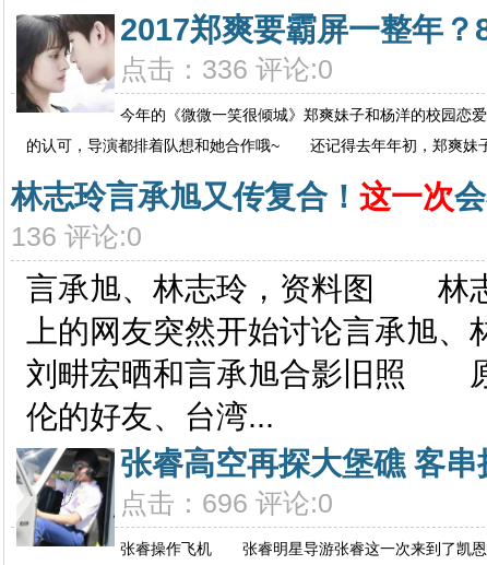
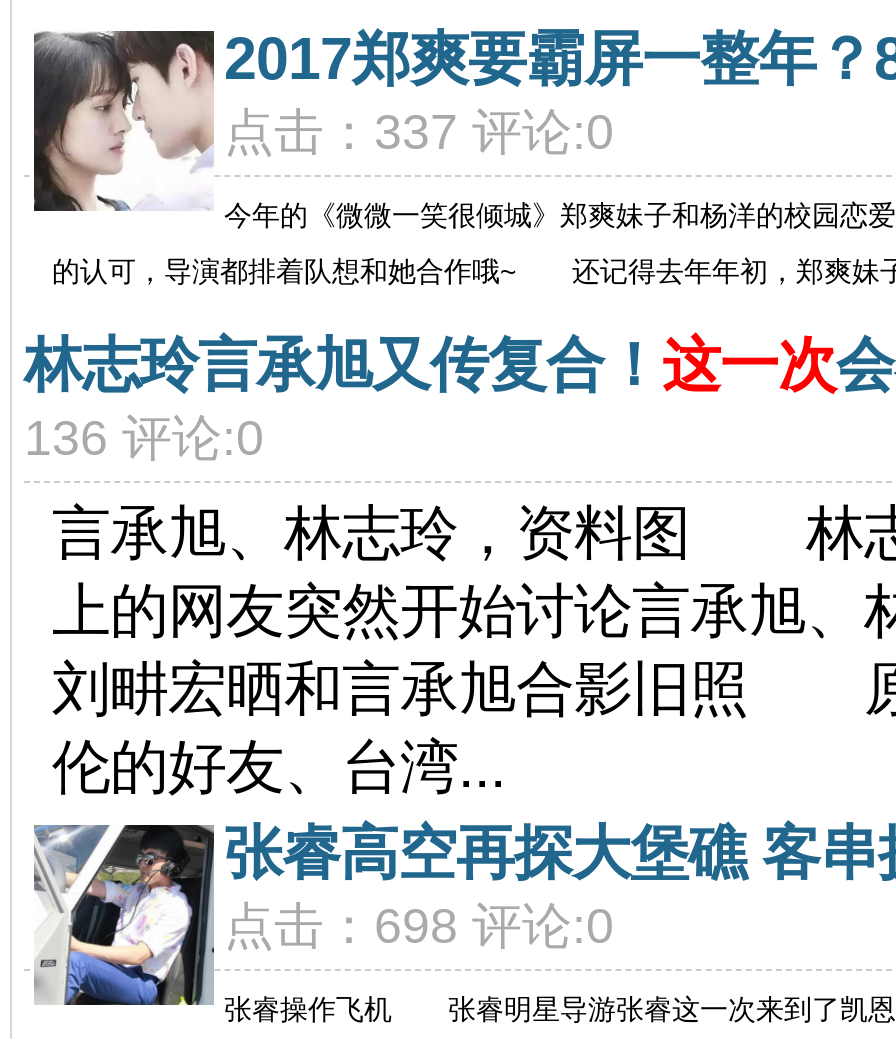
[120,53,333,89] 点击：336 评论:0 -> [224,102,614,168] 点击：337 评论:0
[120,487,333,523] 点击：696 评论:0 -> [224,896,614,962] 点击：698 评论:0

